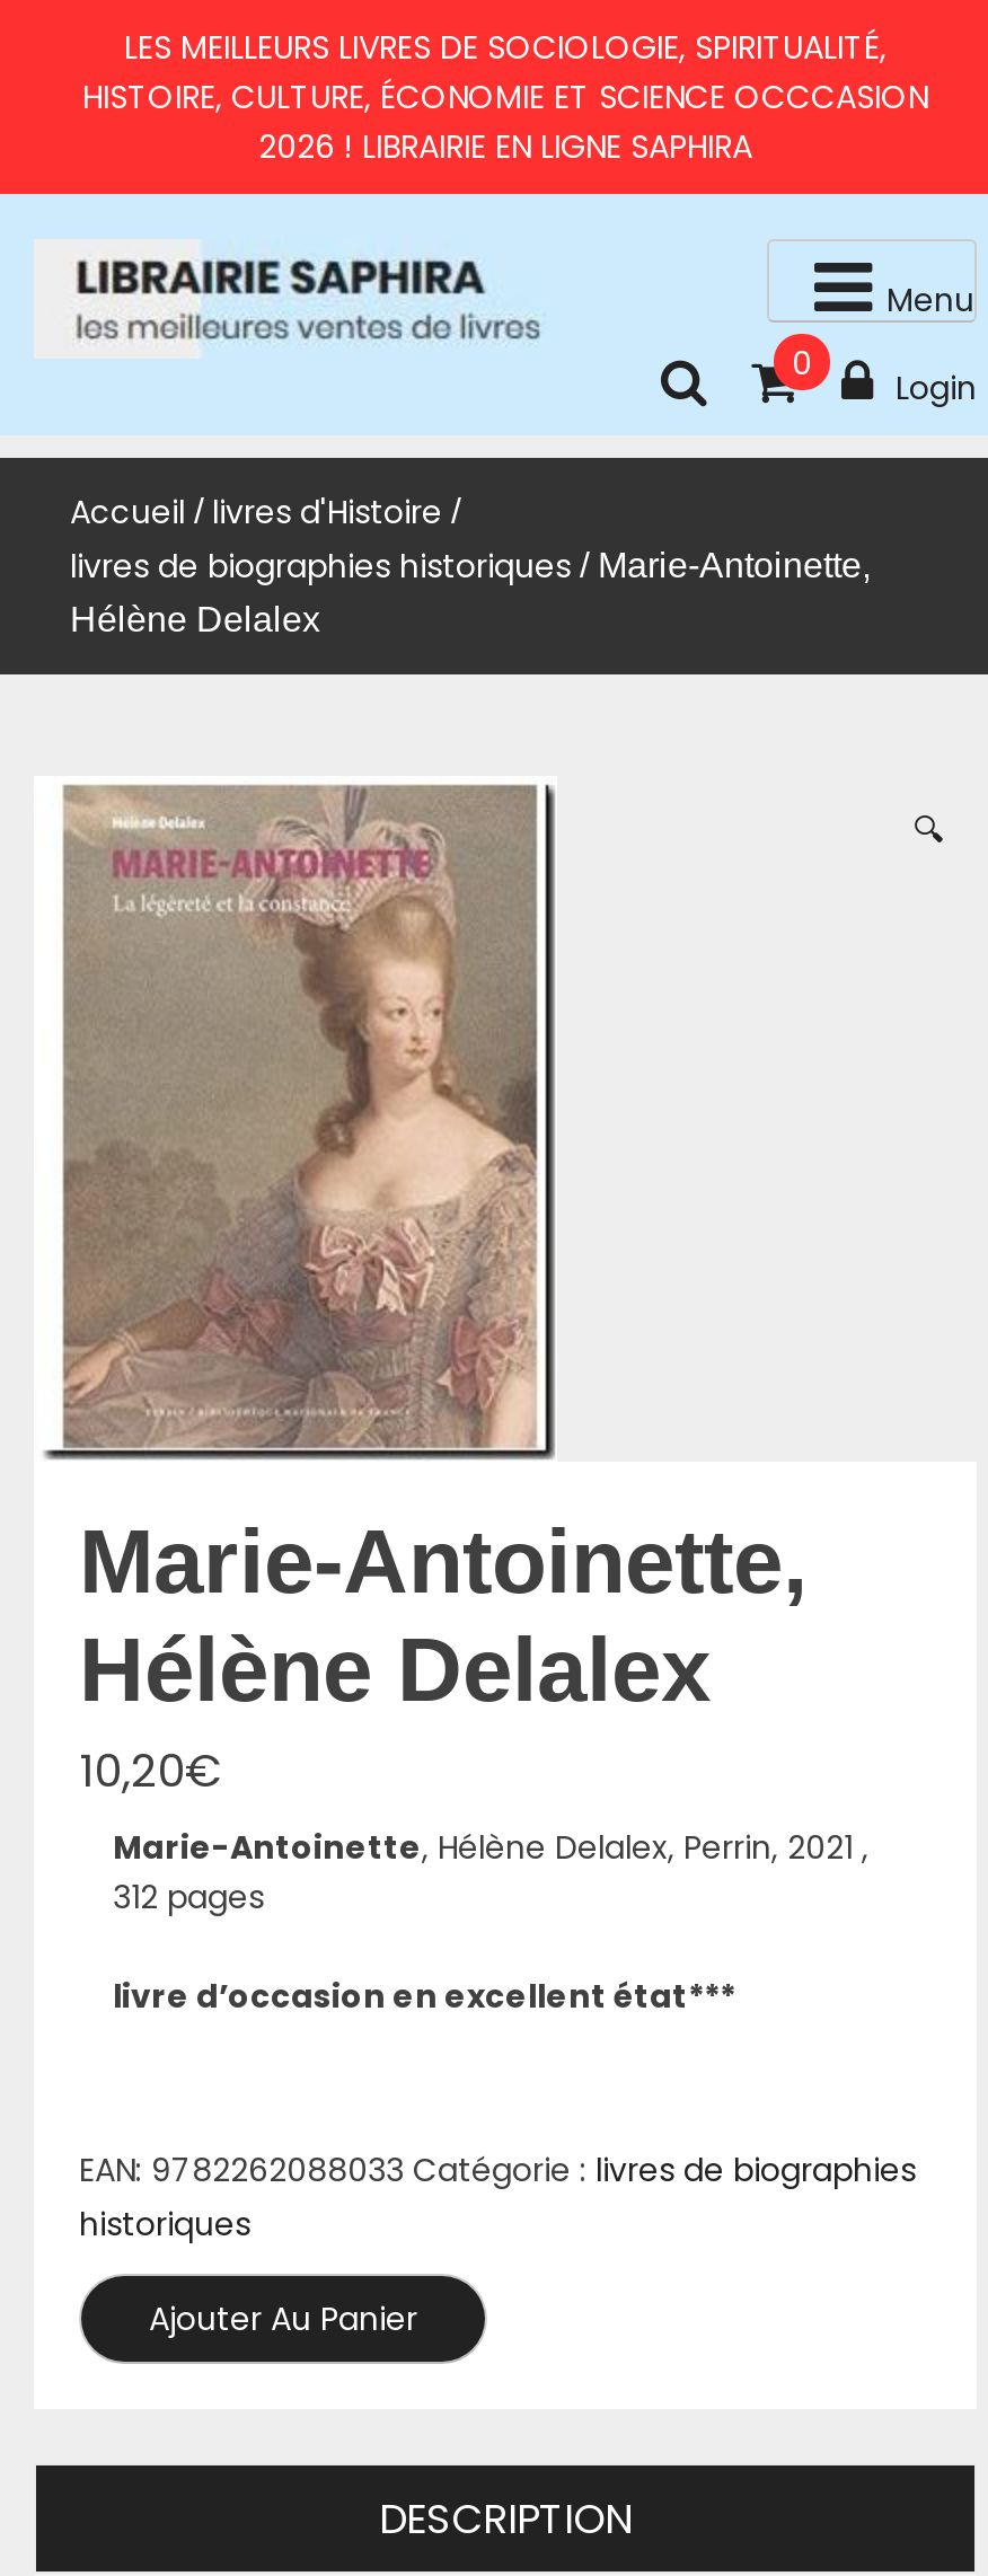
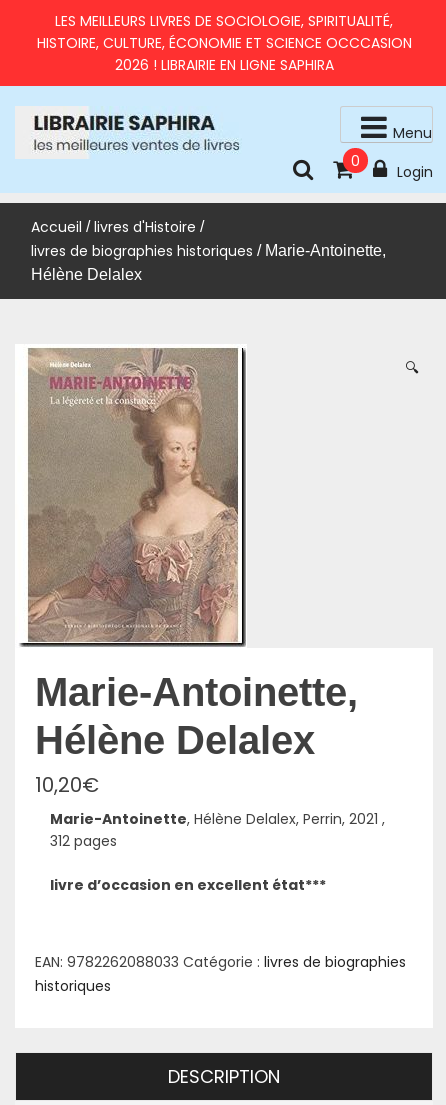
[149,2296,417,2341] Ajouter Au Panier -> none

